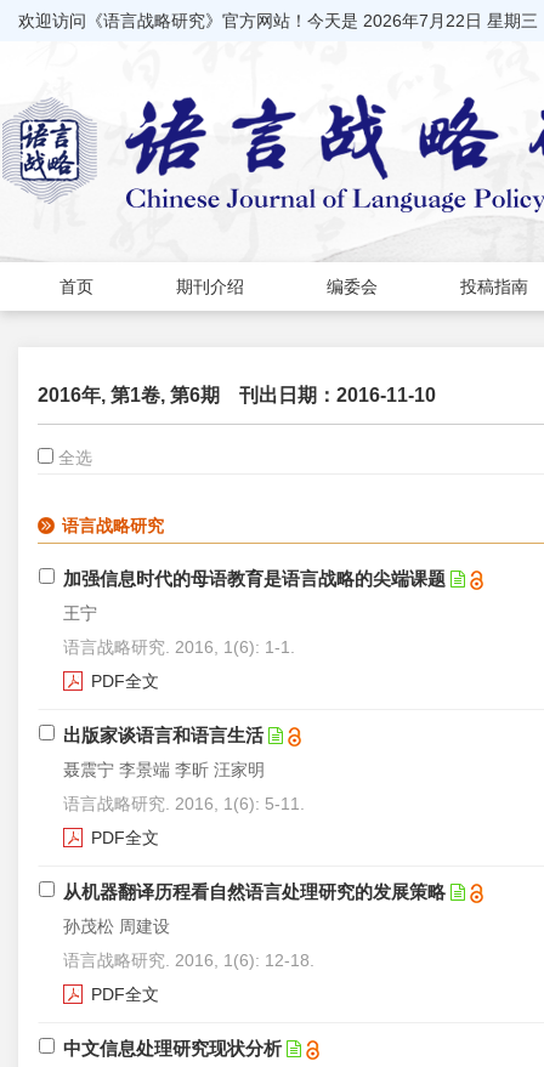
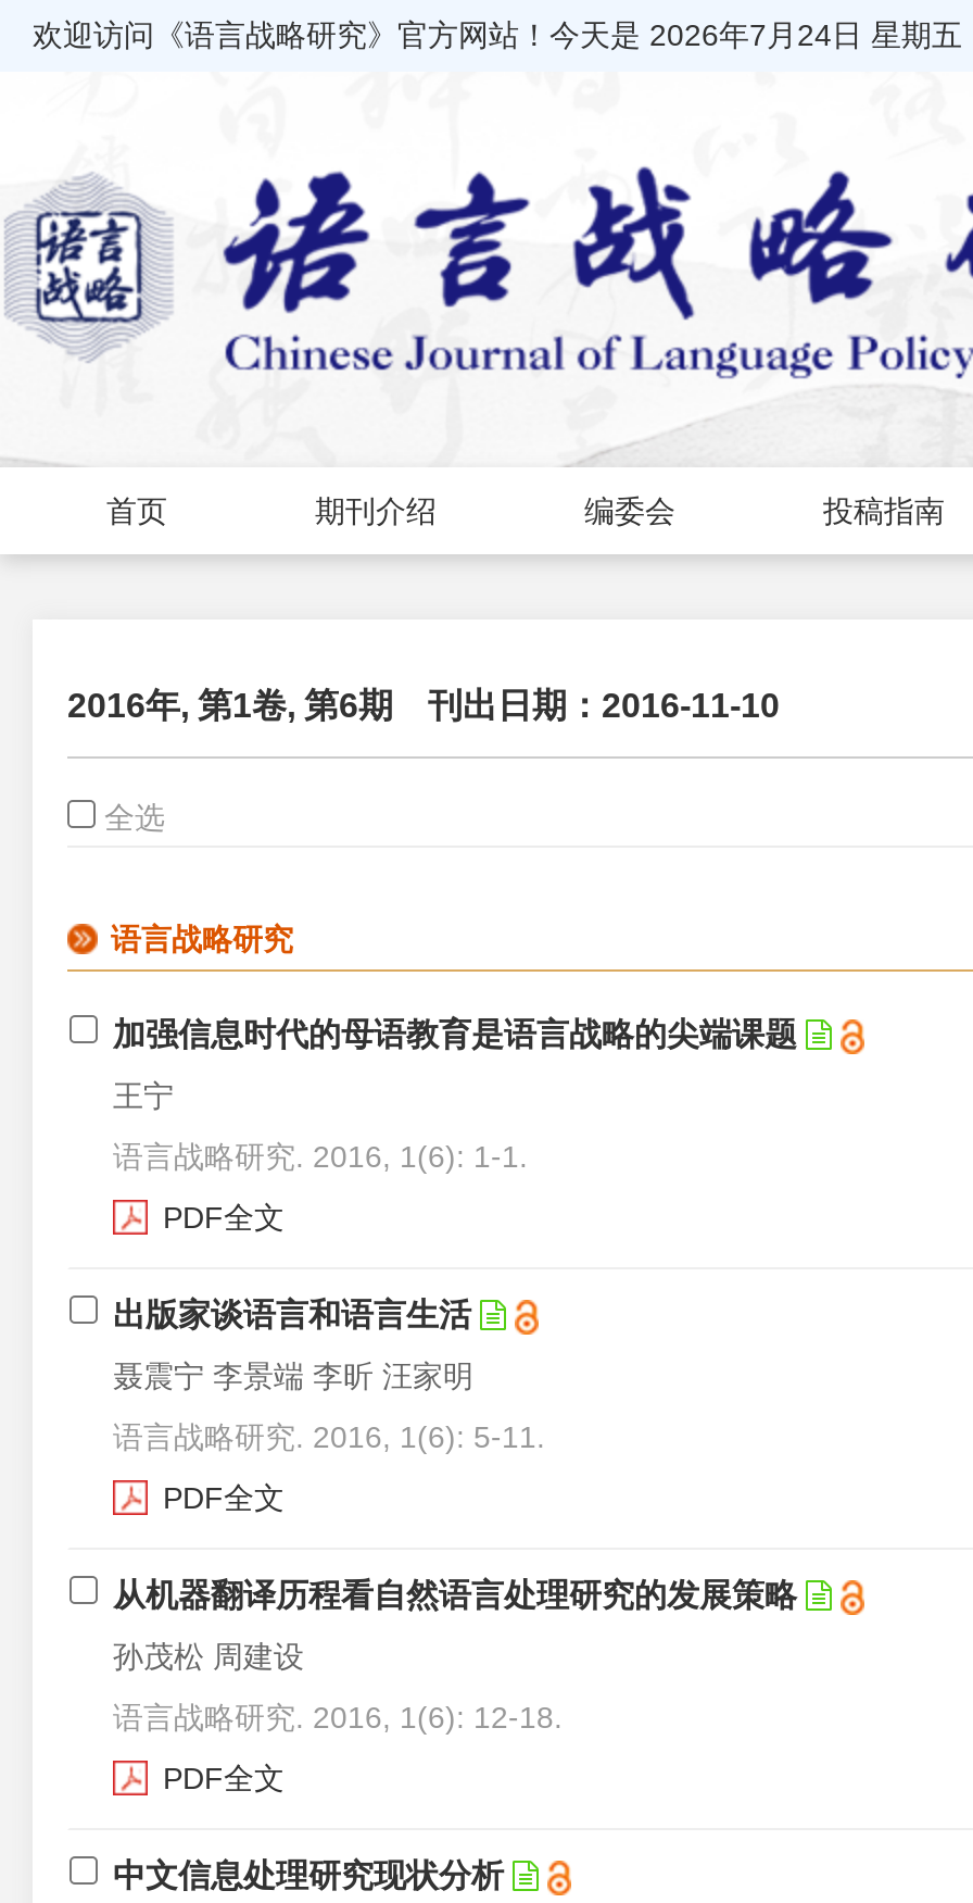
[18,11,538,30] 欢迎访问《语言战略研究》官方网站！今天是2026年7月22日 星期三 -> [33,17,962,52] 欢迎访问《语言战略研究》官方网站！今天是2026年7月24日 星期五

